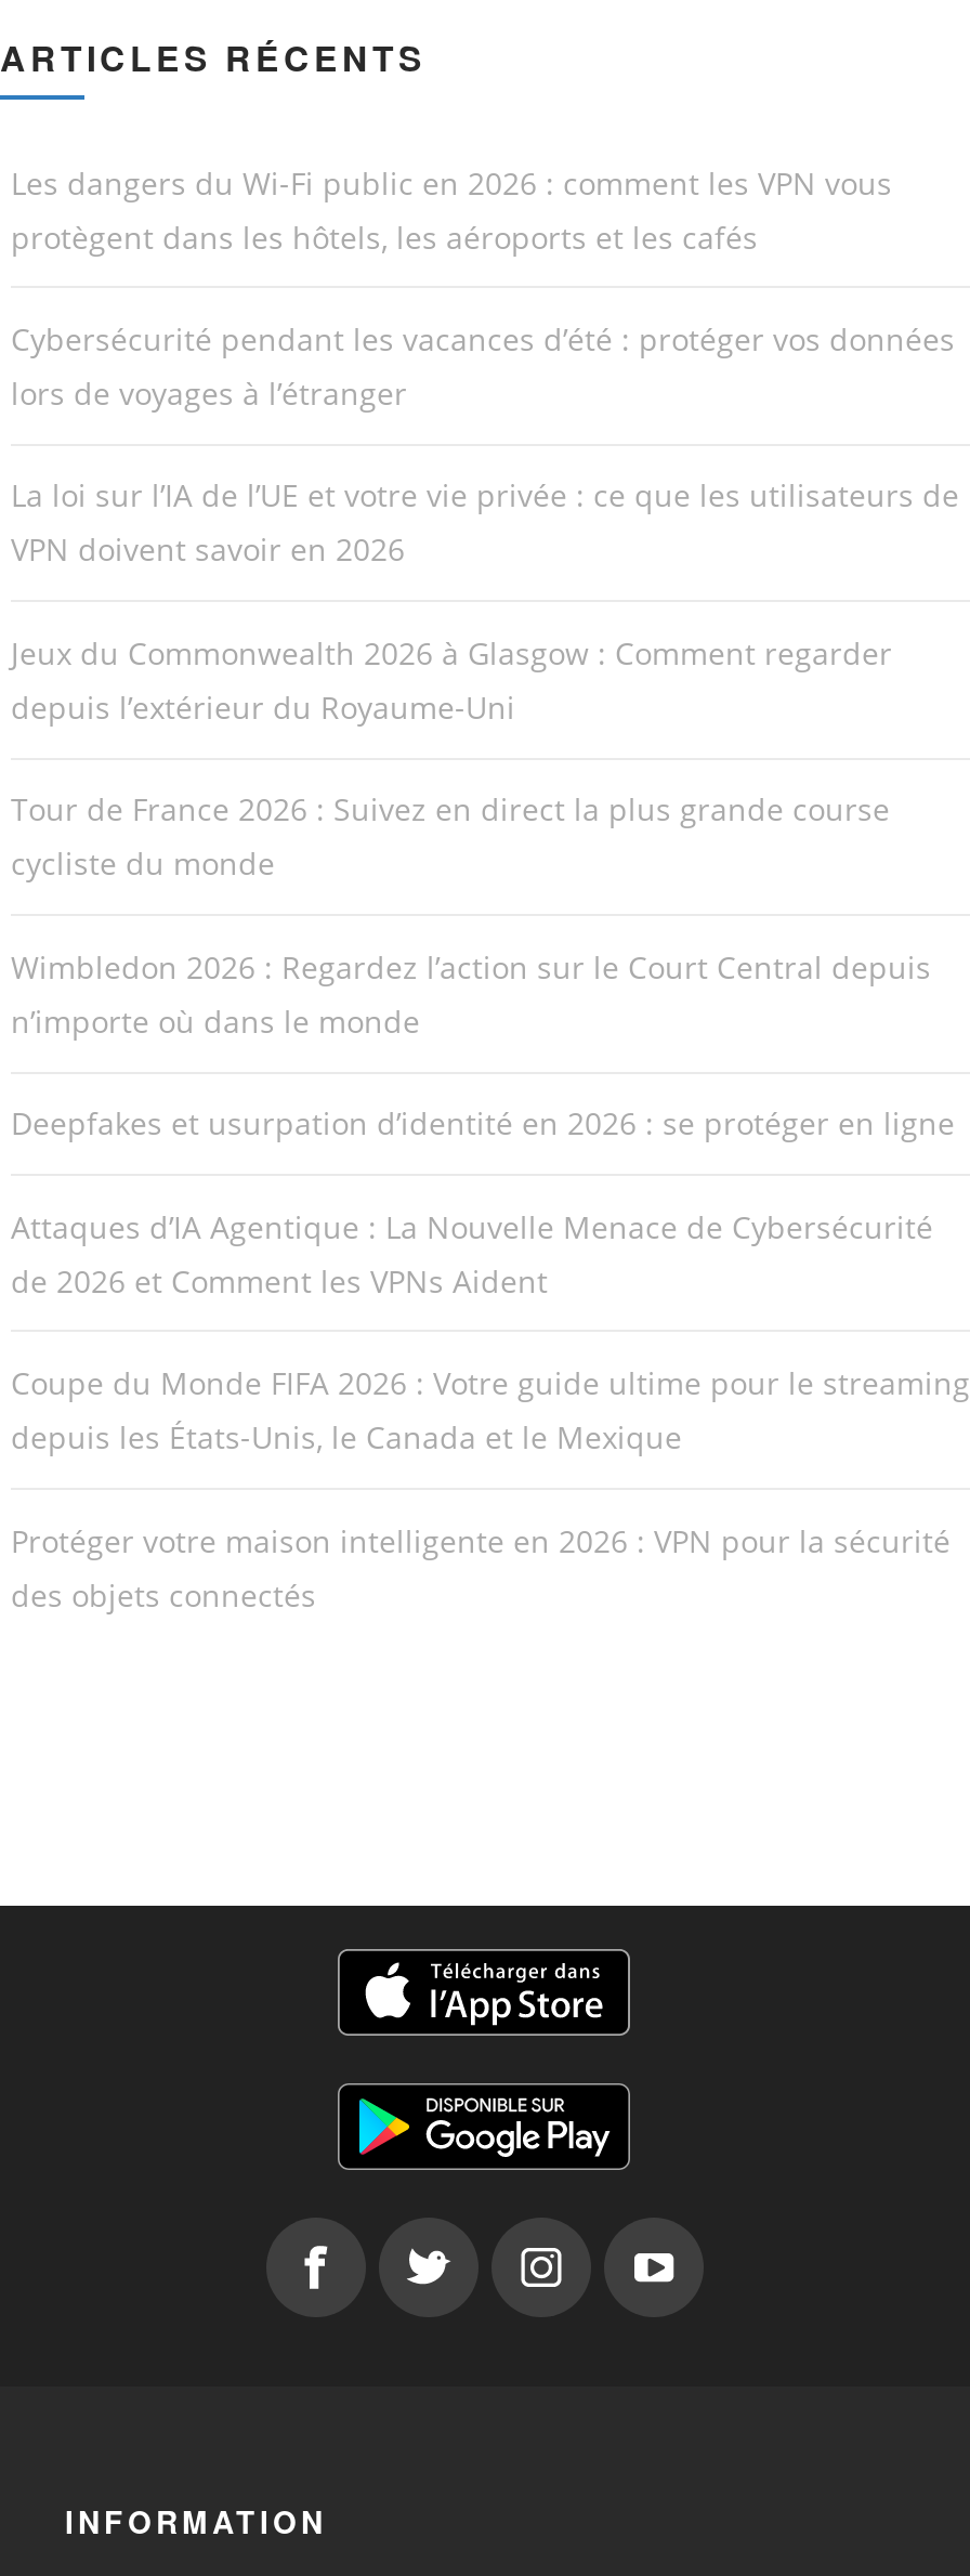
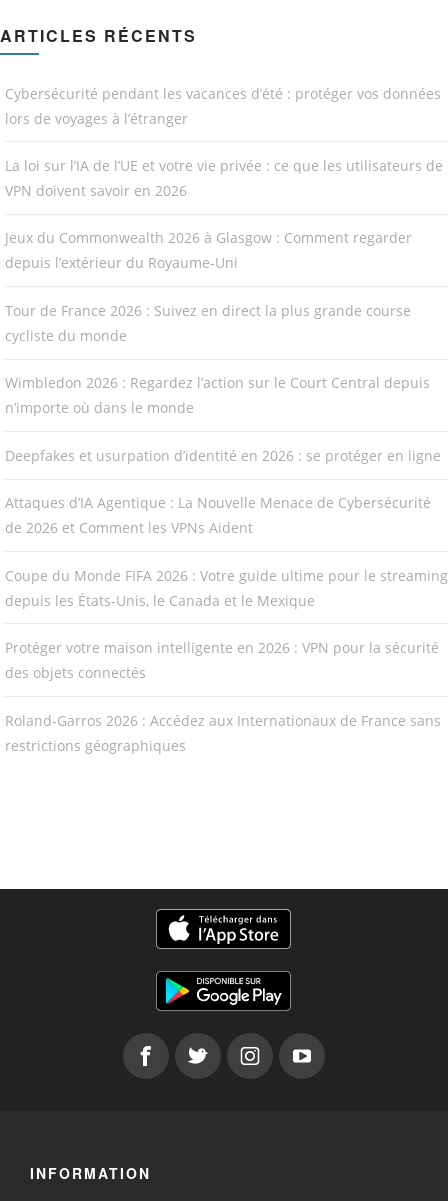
[11,162,892,257] Les dangers du Wi-Fi public en 2026 : comment les VPN vous | protègent dans les hôtels, les aéroports et les cafés -> none
moved [11,318,970,1614] -> [5,84,448,682]: Cybersécurité pendant les vacances d’été : protéger vos données | lors de voyages à l’étranger | La loi sur l’IA de l’UE et votre vie privée : ce que les utilisateurs de | ... | Protéger votre maison intelligente en 2026 : VPN pour la sécurité | des objets connectés
none -> [5,710,441,754] Roland-Garros 2026 : Accédez aux Internationaux de France sans | restrictions géographiques

